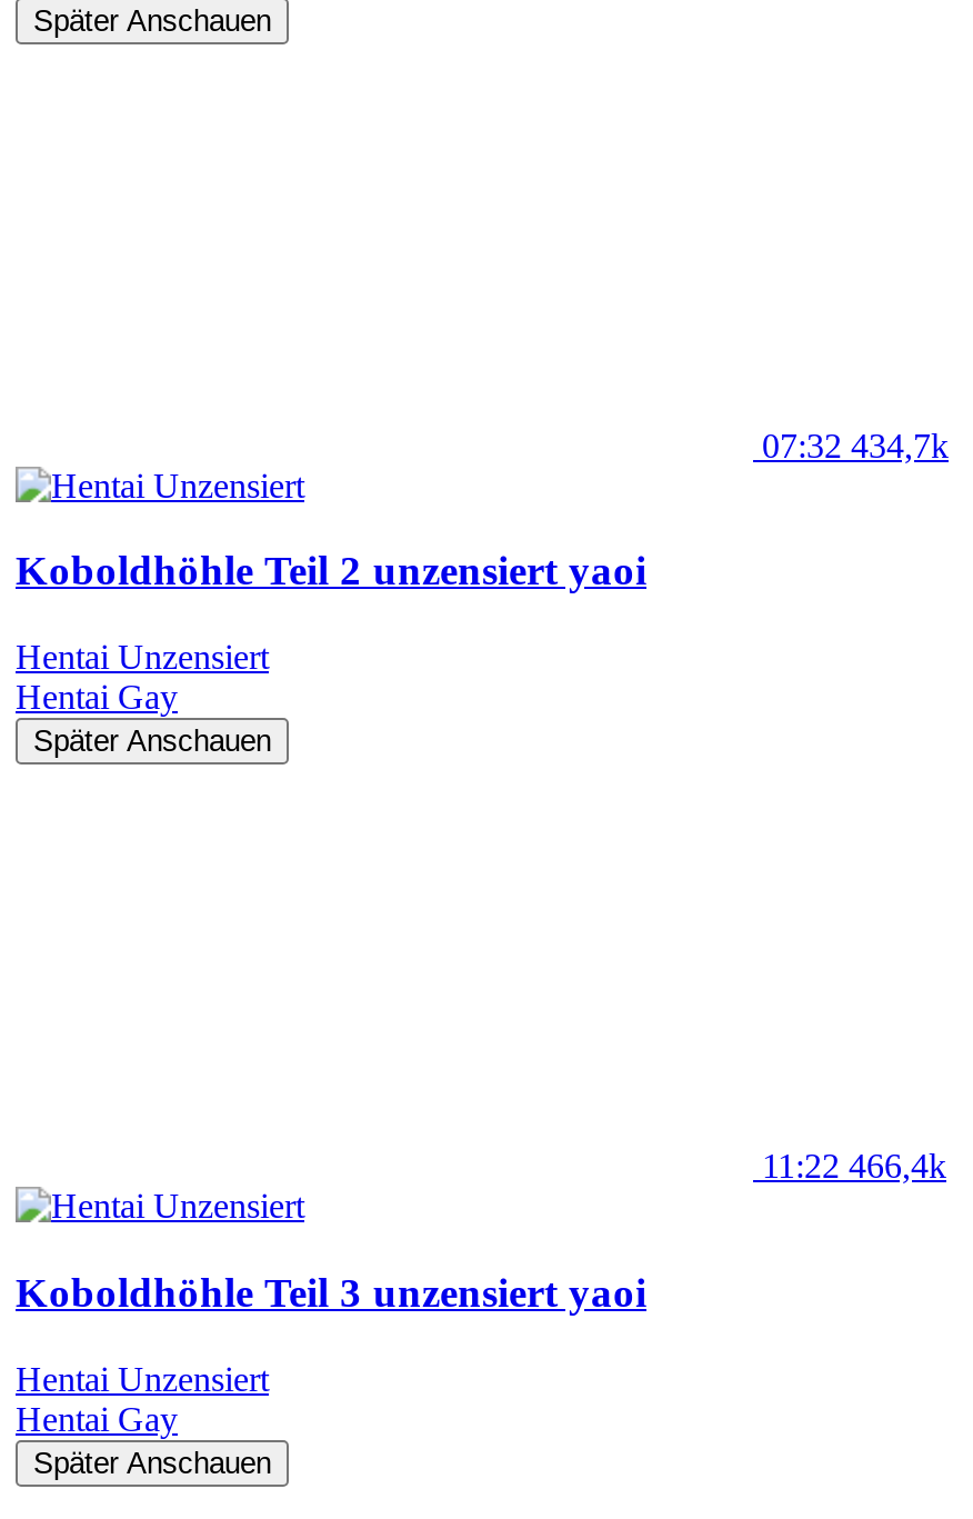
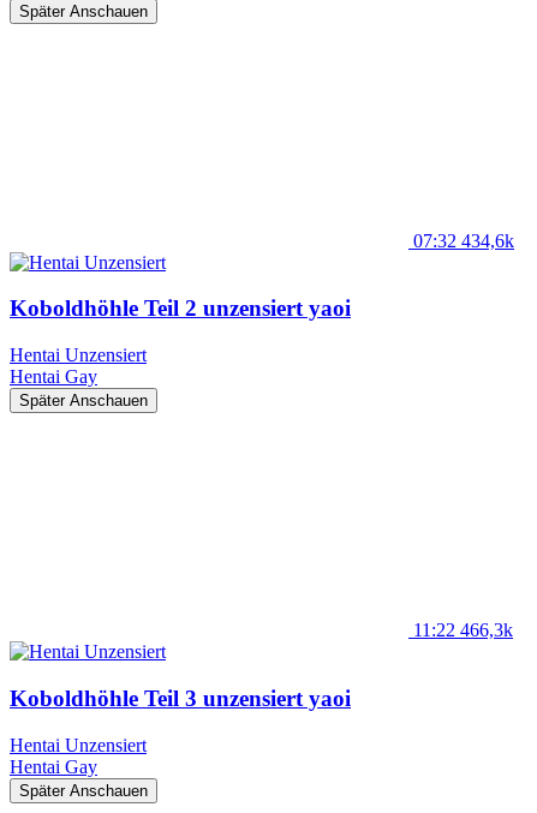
[762,426,949,464] 07:32 434,7k -> [413,230,514,251] 07:32 434,6k
[762,1147,946,1185] 11:22 466,4k -> [413,620,513,640] 11:22 466,3k

